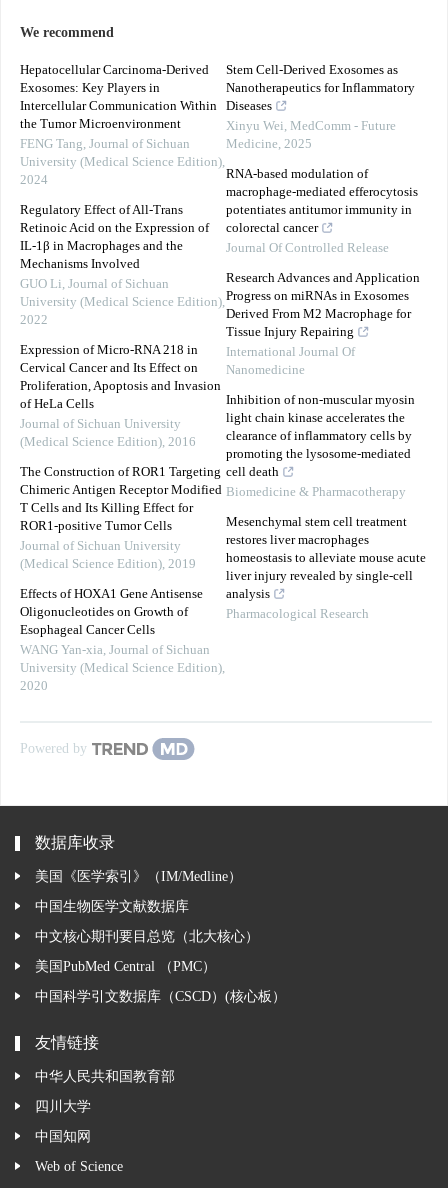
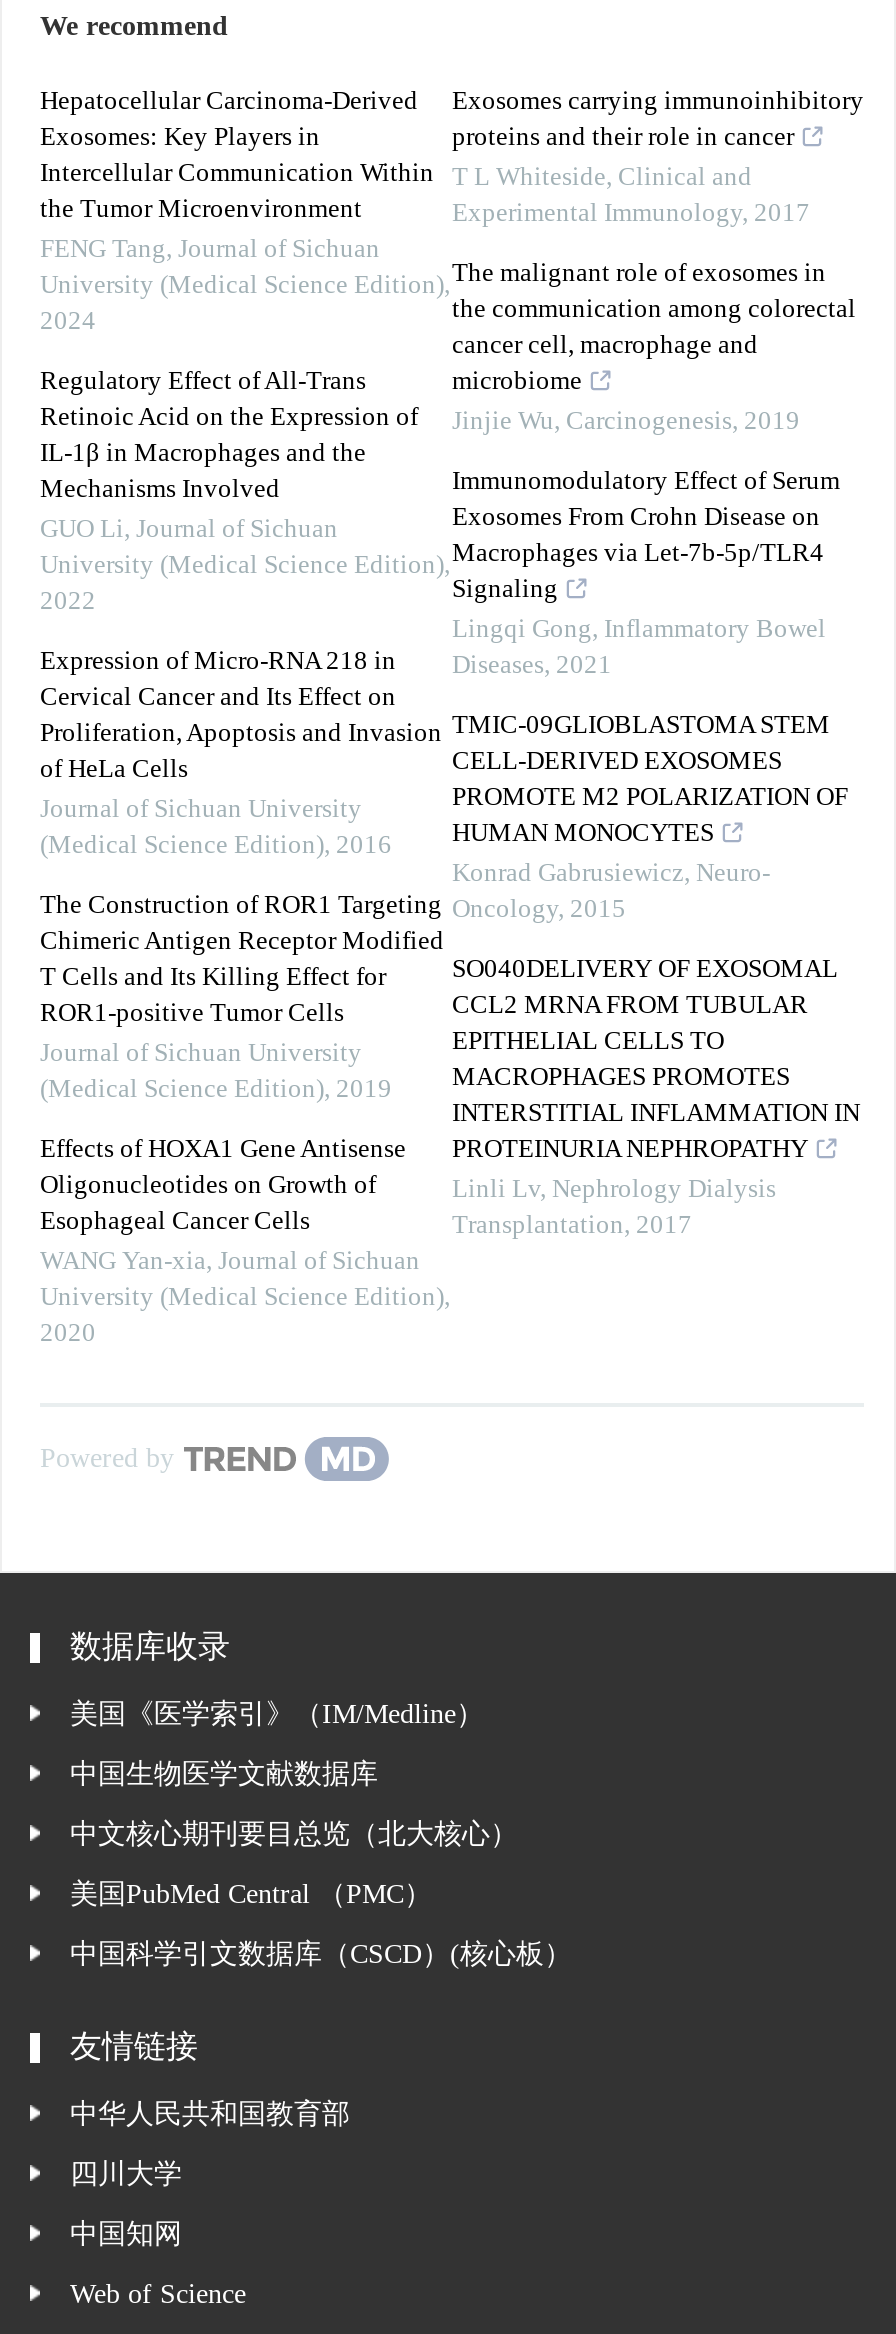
[226,63,415,152] Stem Cell-Derived Exosomes as | Nanotherapeutics for Inflammatory | Diseases | Xinyu Wei, MedComm - Future | Medicine, 2025 -> [452,87,864,229] Exosomes carrying immunoinhibitory | proteins and their role in cancer | T L Whiteside, Clinical and | Experimental Immunology, 2017
[226,167,418,256] RNA-based modulation of | macrophage-mediated efferocytosis | potentiates antitumor immunity in | colorectal cancer | Journal Of Controlled Release -> [452,259,856,437] The malignant role of exosomes in | the communication among colorectal | cancer cell, macrophage and | microbiome | Jinjie Wu, Carcinogenesis, 2019
[226,271,420,378] Research Advances and Application | Progress on miRNAs in Exosomes | Derived From M2 Macrophage for | Tissue Injury Repairing | International Journal Of | Nanomedicine -> [452,467,840,681] Immunomodulatory Effect of Serum | Exosomes From Crohn Disease on | Macrophages via Let-7b-5p/TLR4 | Signaling | Lingqi Gong, Inflammatory Bowel | Diseases, 2021
[226,393,415,500] Inhibition of non-muscular myosin | light chain kinase accelerates the | clearance of inflammatory cells by | promoting the lysosome-mediated | cell death | Biomedicine & Pharmacotherapy -> [452,711,848,925] TMIC-09GLIOBLASTOMA STEM | CELL-DERIVED EXOSOMES | PROMOTE M2 POLARIZATION OF | HUMAN MONOCYTES | Konrad Gabrusiewicz, Neuro- | Oncology, 2015
[226,515,426,622] Mesenchymal stem cell treatment | restores liver macrophages | homeostasis to alleviate mouse acute | liver injury revealed by single-cell | analysis | Pharmacological Research -> [452,955,860,1241] SO040DELIVERY OF EXOSOMAL | CCL2 MRNA FROM TUBULAR | EPITHELIAL CELLS TO | MACROPHAGES PROMOTES | INTERSTITIAL INFLAMMATION IN | PROTEINURIA NEPHROPATHY | Linli Lv, Nephrology Dialysis | Transplantation, 2017

